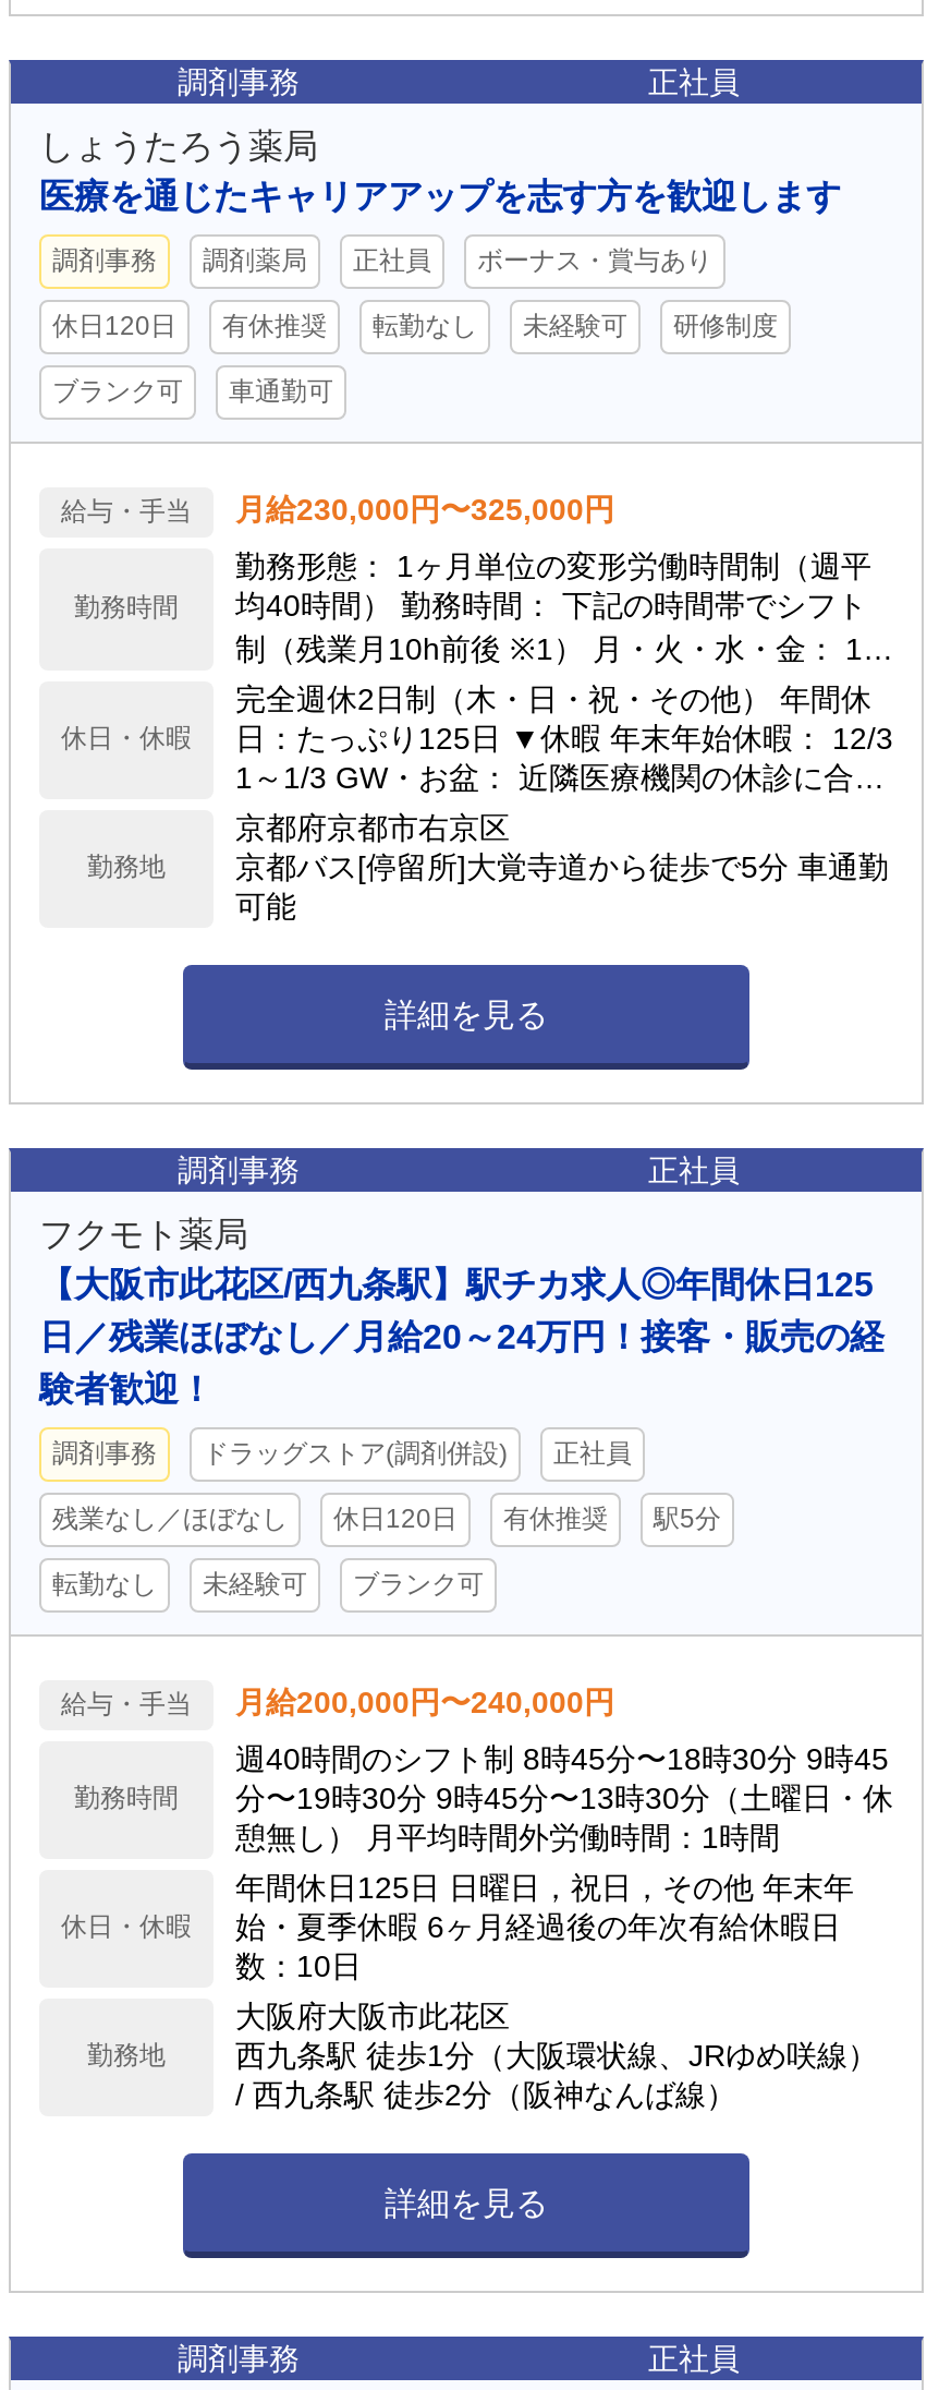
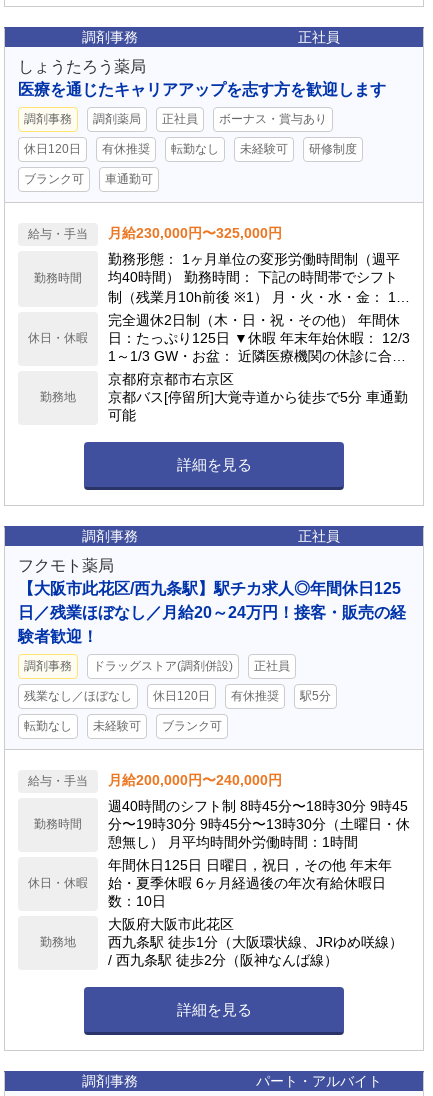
[648,2341,740,2376] 正社員 -> [255,1073,381,1089] パート・アルバイト

